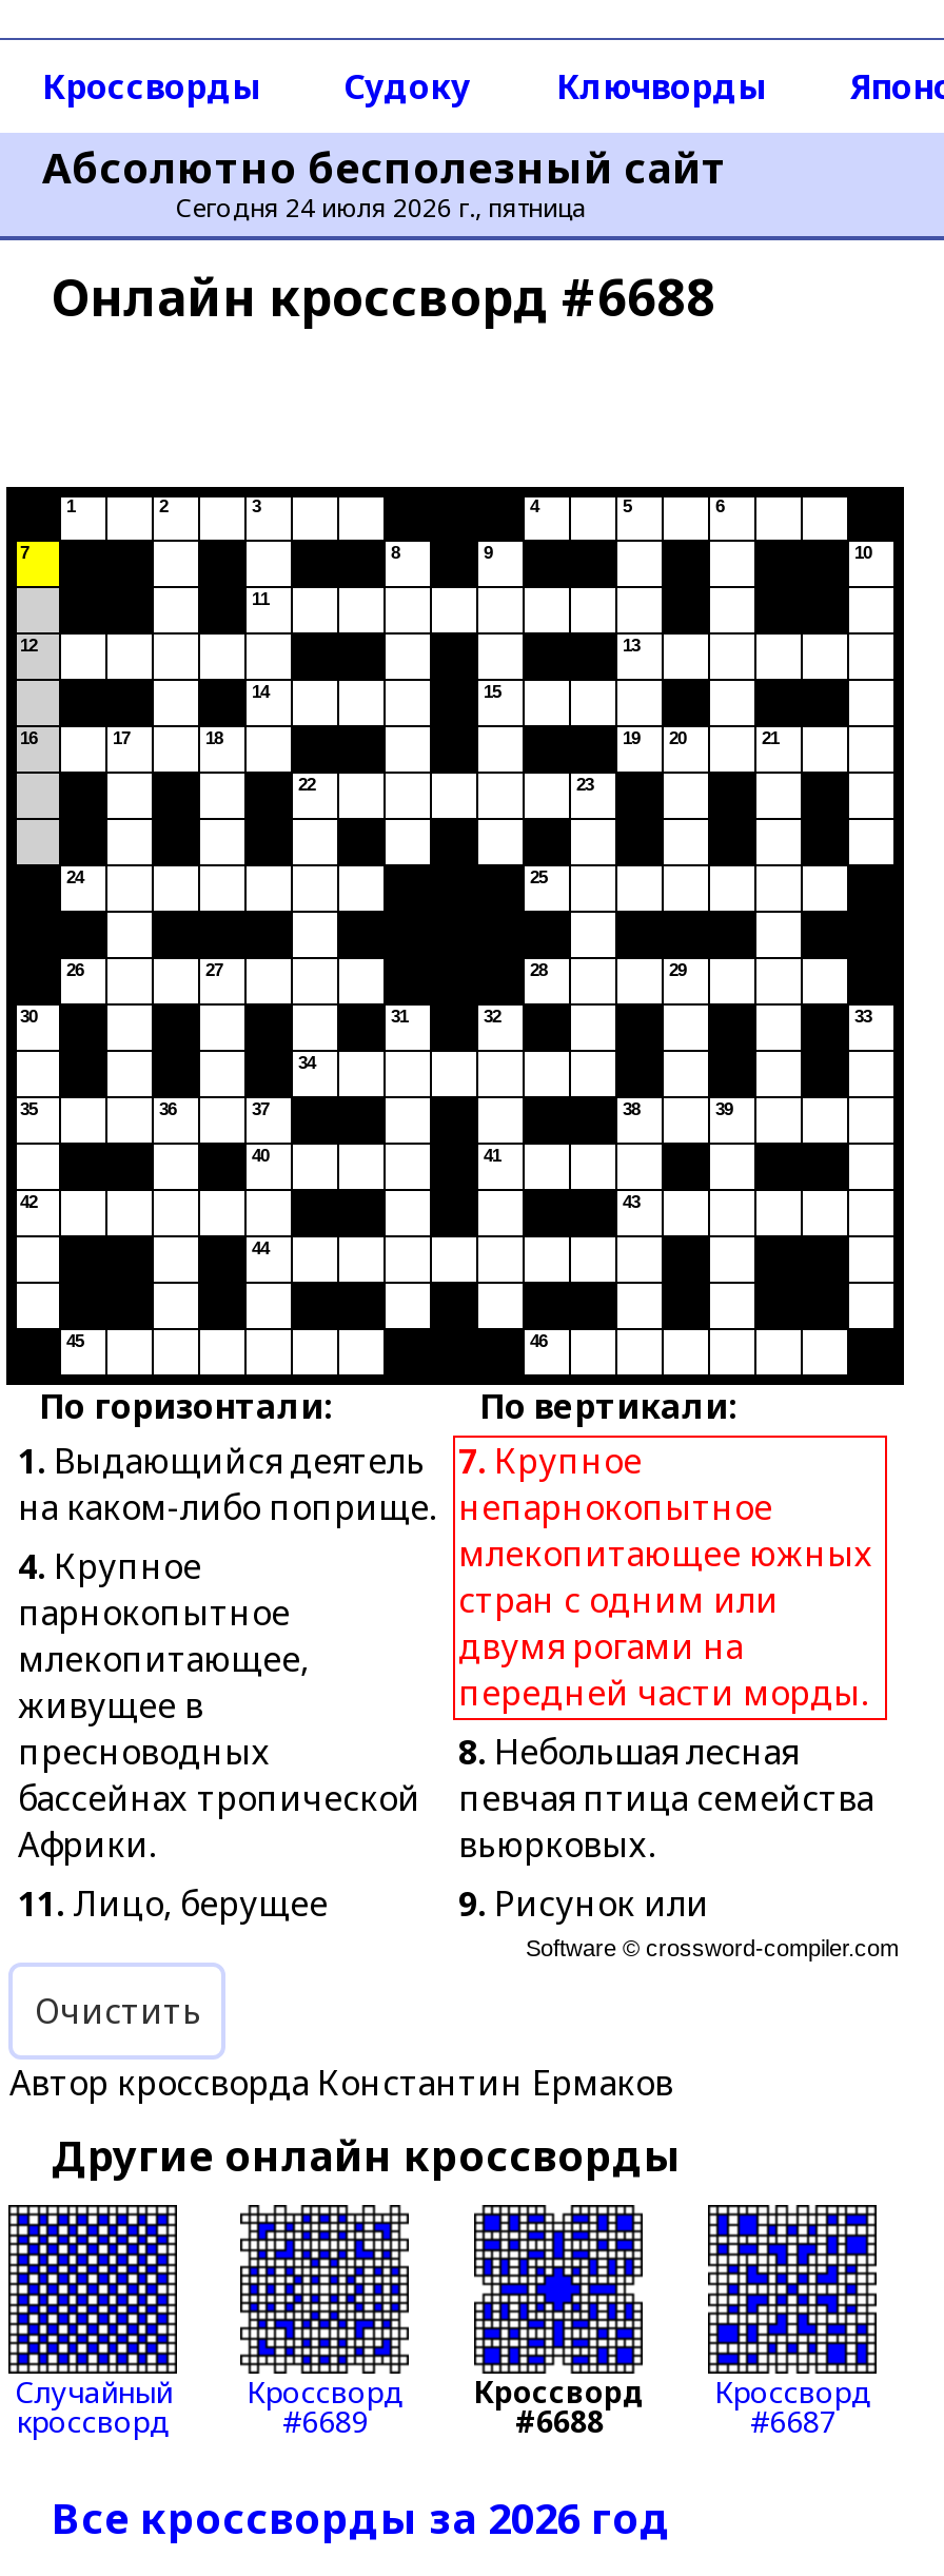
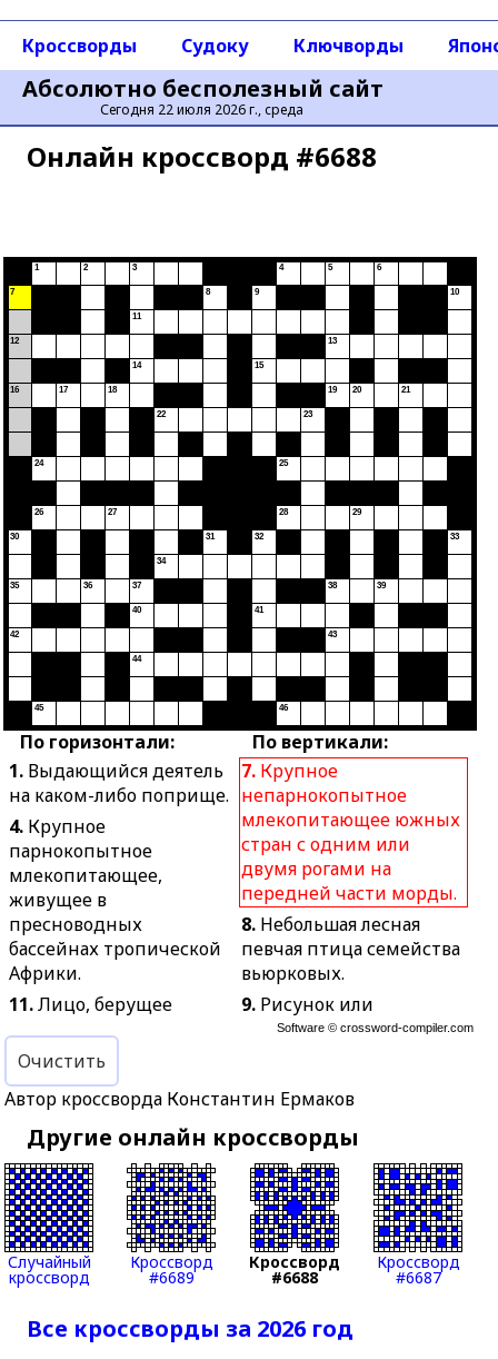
[176,190,587,226] Сегодня 24 июля 2026 г., пятница -> [99,100,303,119] Сегодня 22 июля 2026 г., среда

